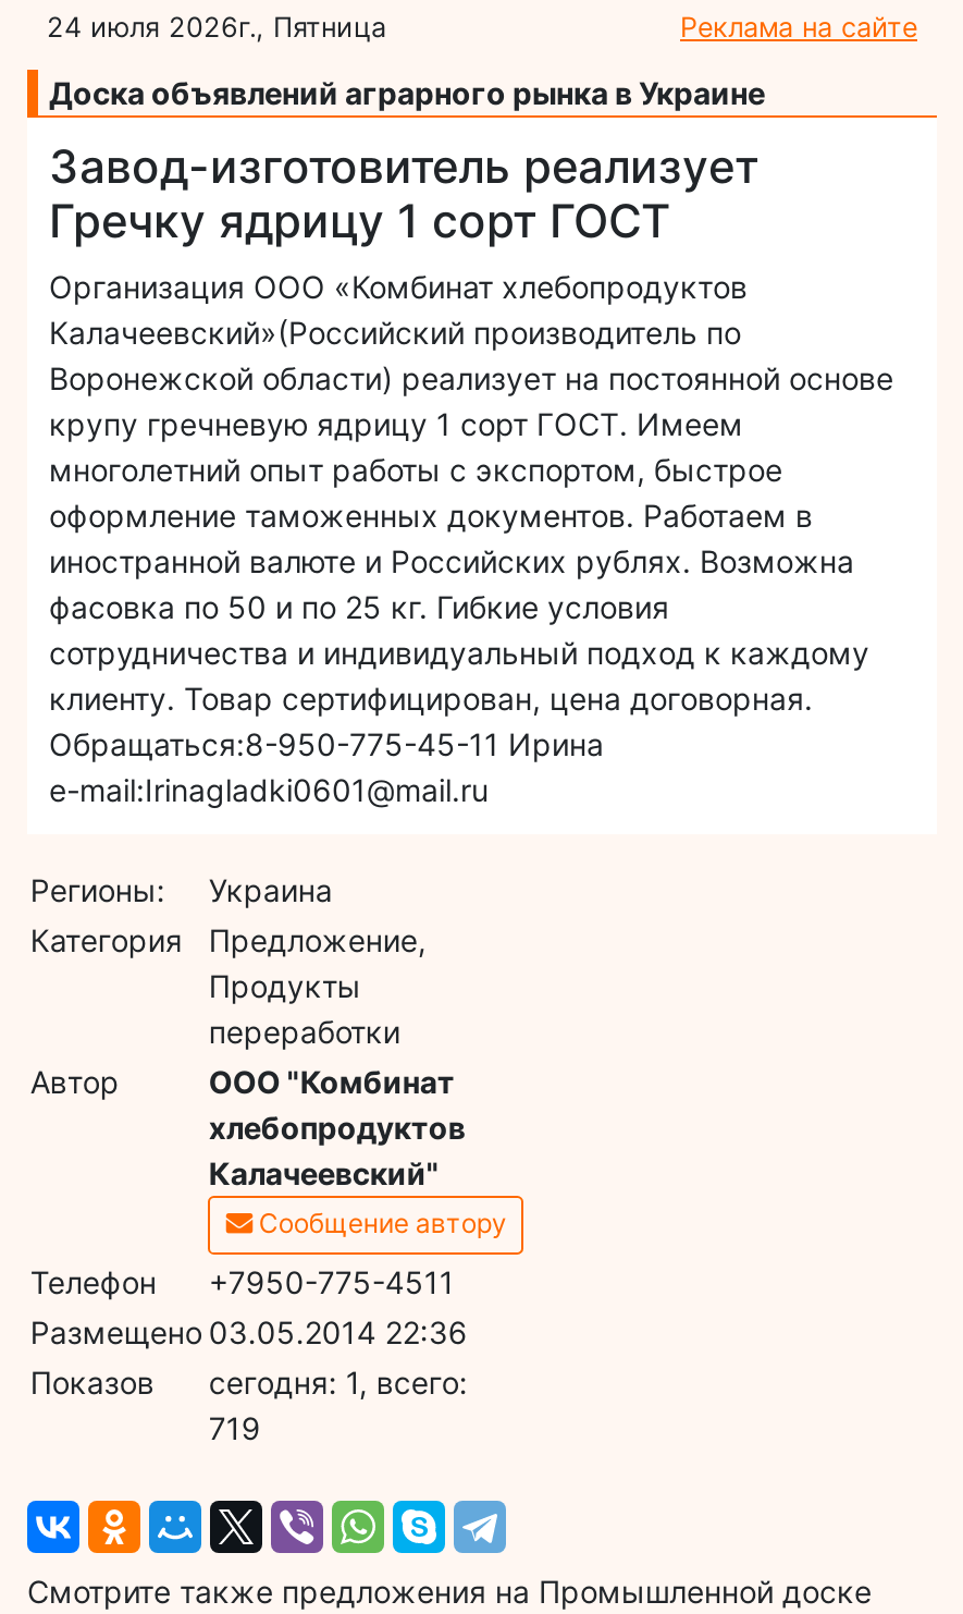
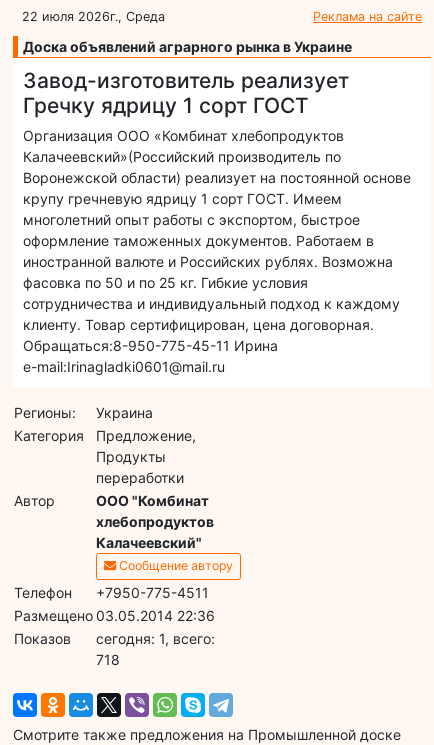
[47,10,386,43] 24 июля 2026г., Пятница -> [22,9,165,24] 22 июля 2026г., Среда
[209,1409,261,1446] 719 -> [96,651,120,668] 718

